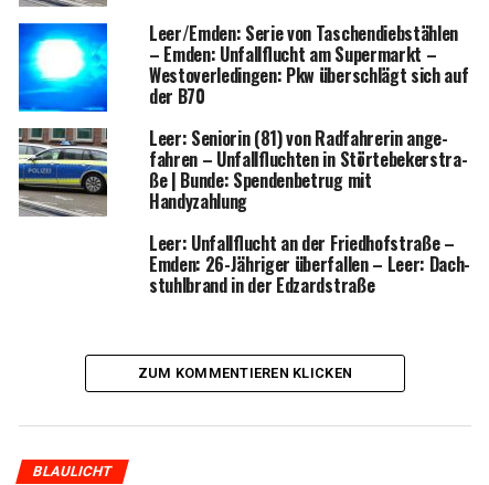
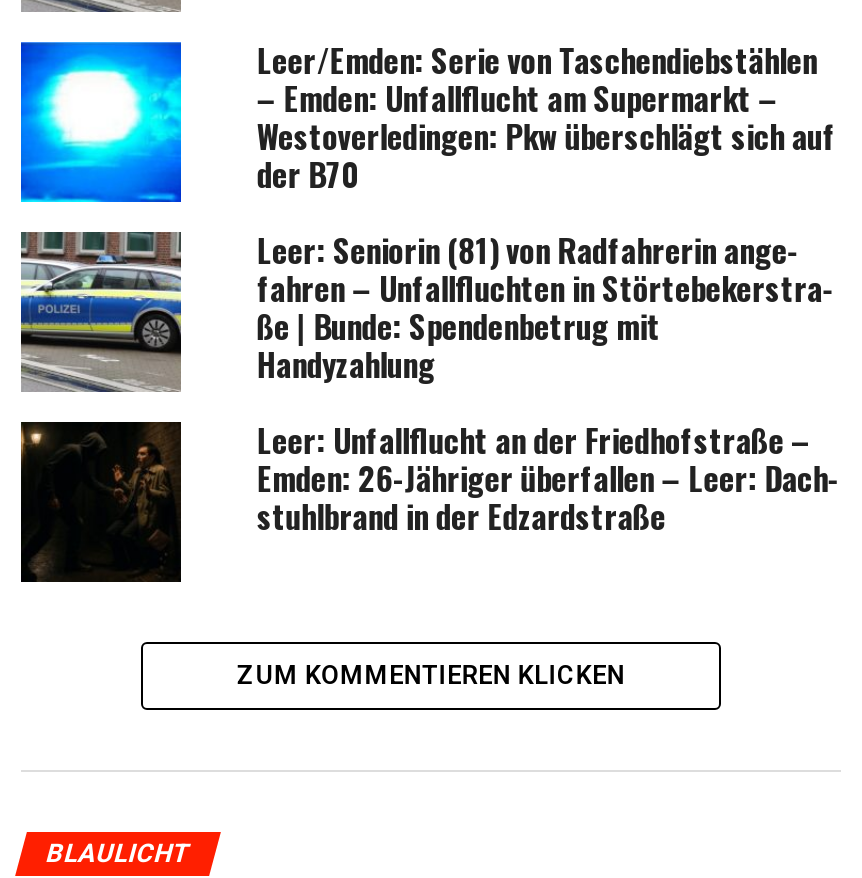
none -> [19,420,183,584] [image]

